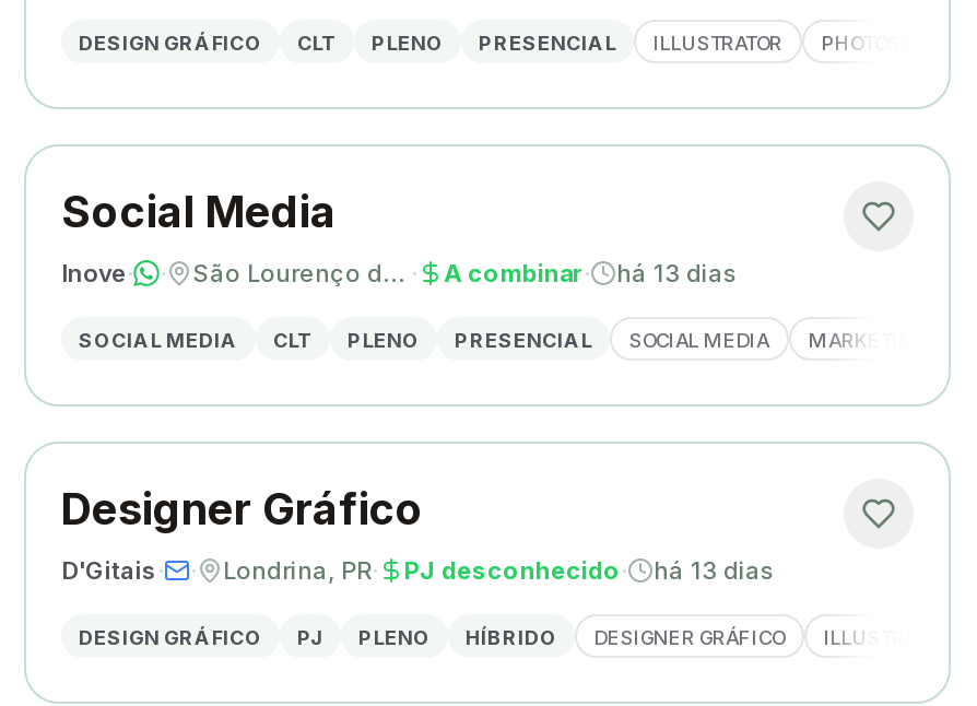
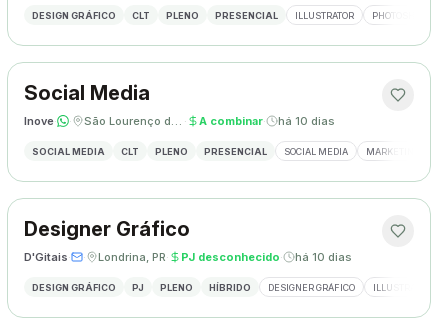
[616,258,739,289] há 13 dias -> [278,114,335,128] há 10 dias
[654,555,776,586] há 13 dias -> [295,250,352,264] há 10 dias

